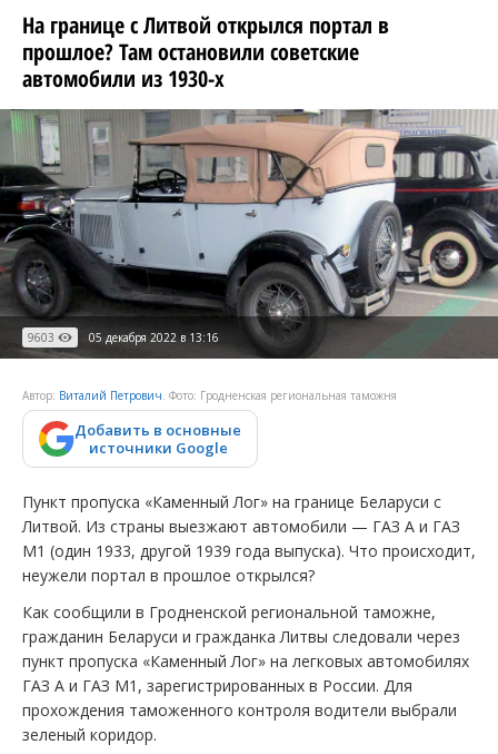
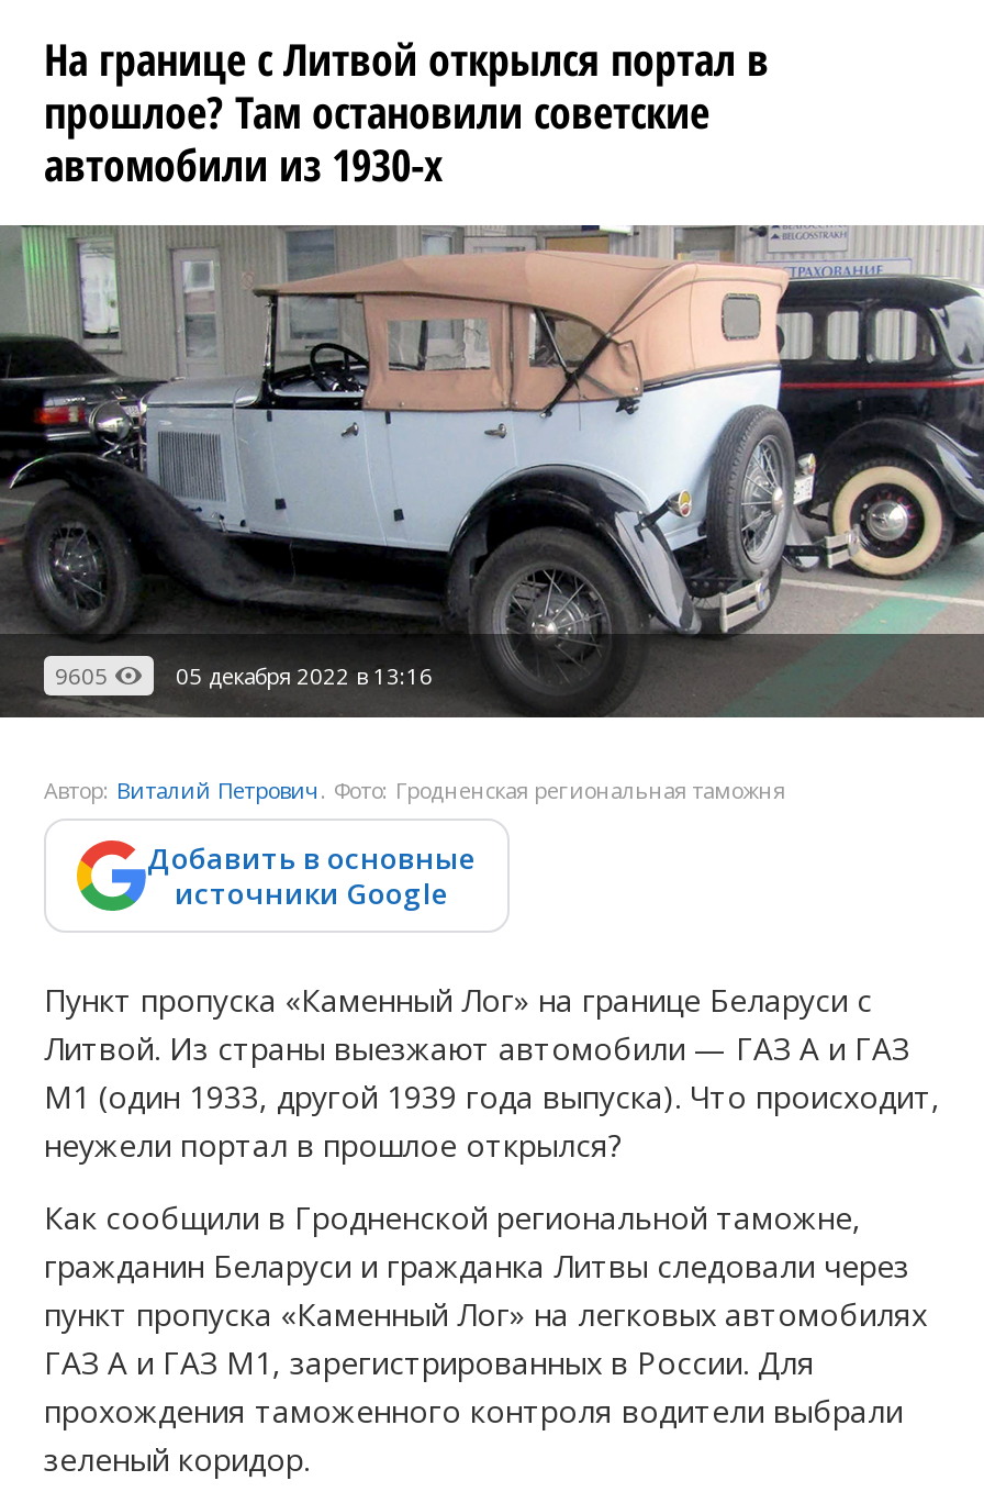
[28,330,219,345] 9603 05 декабря 2022 в 13:16 -> [55,660,433,691] 9605 05 декабря 2022 в 13:16

